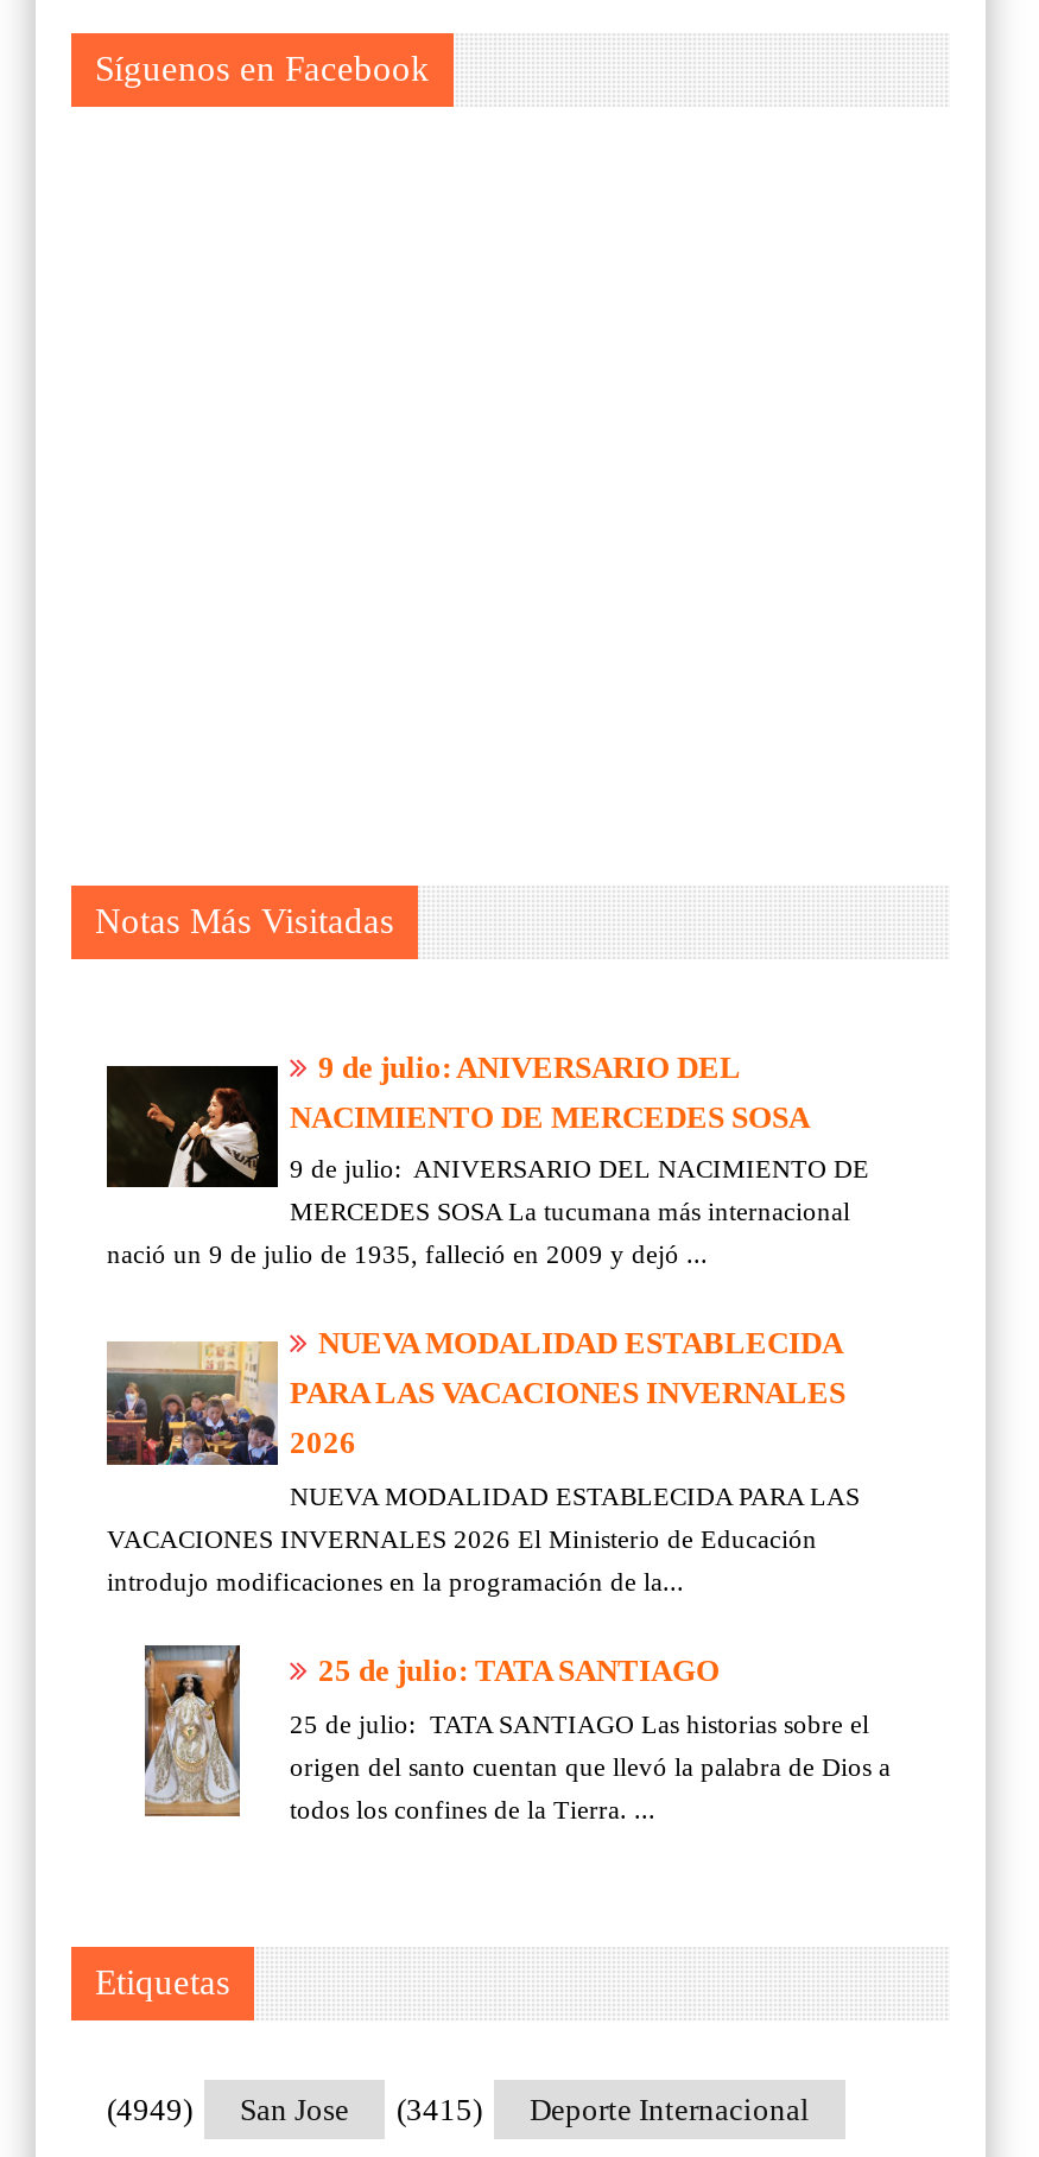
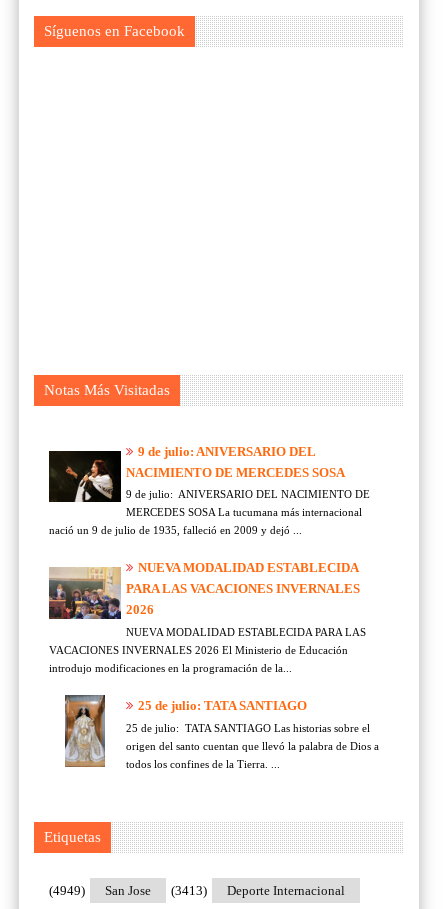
[107,2091,810,2127] (4949) San Jose (3415) Deporte Internacional -> [49,883,345,898] (4949) San Jose (3413) Deporte Internacional

